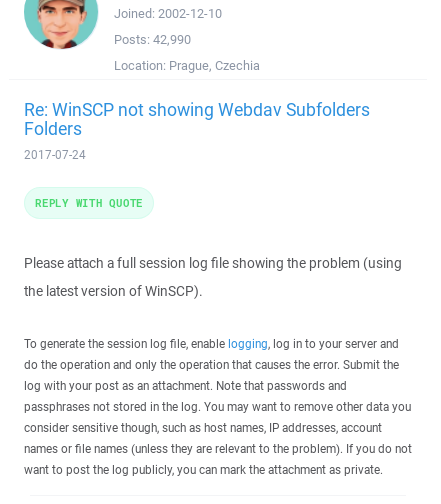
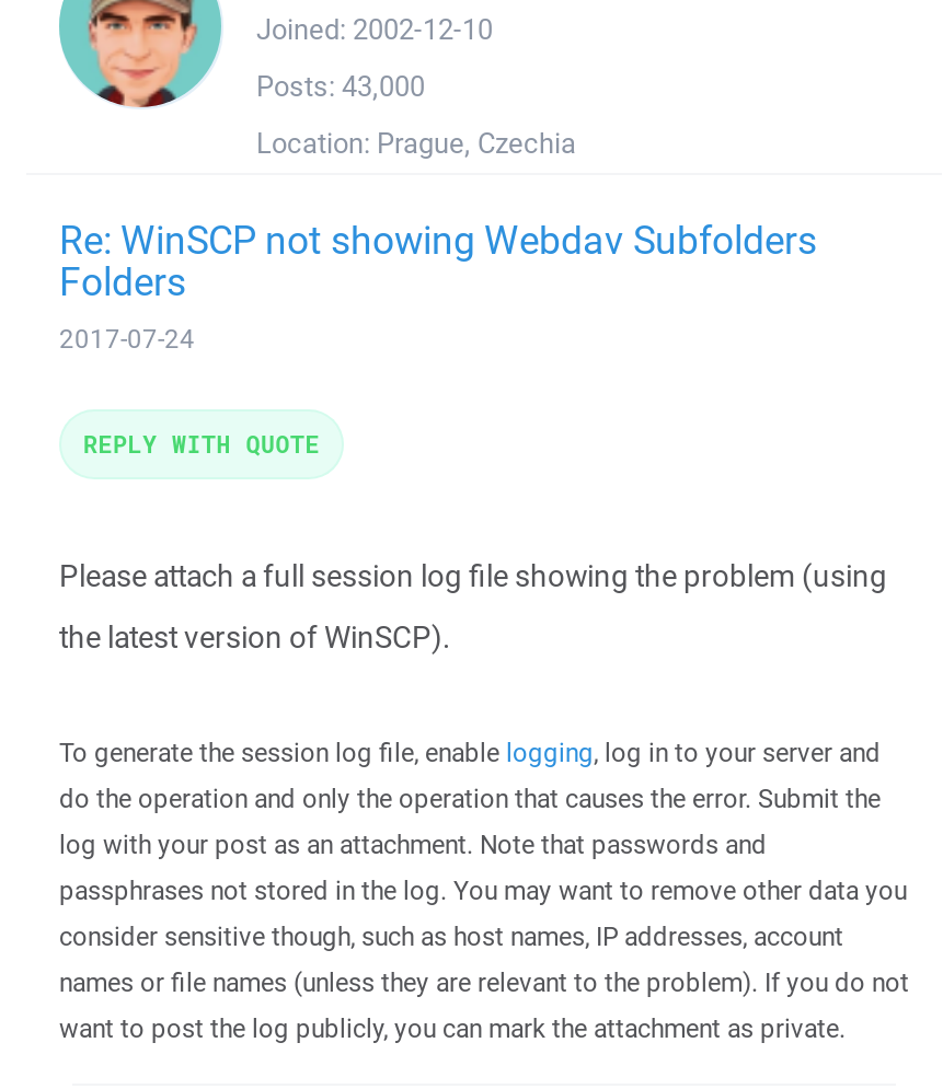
[114,31,191,48] Posts: 42,990 -> [256,68,425,105] Posts: 43,000

